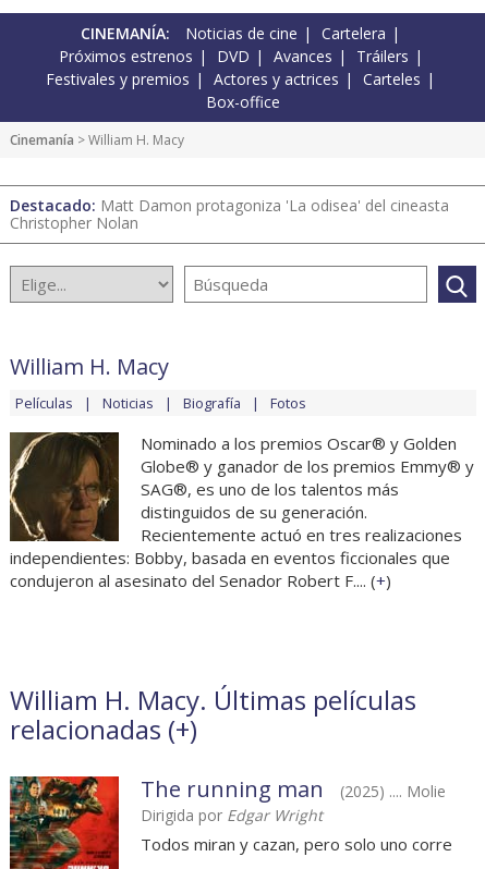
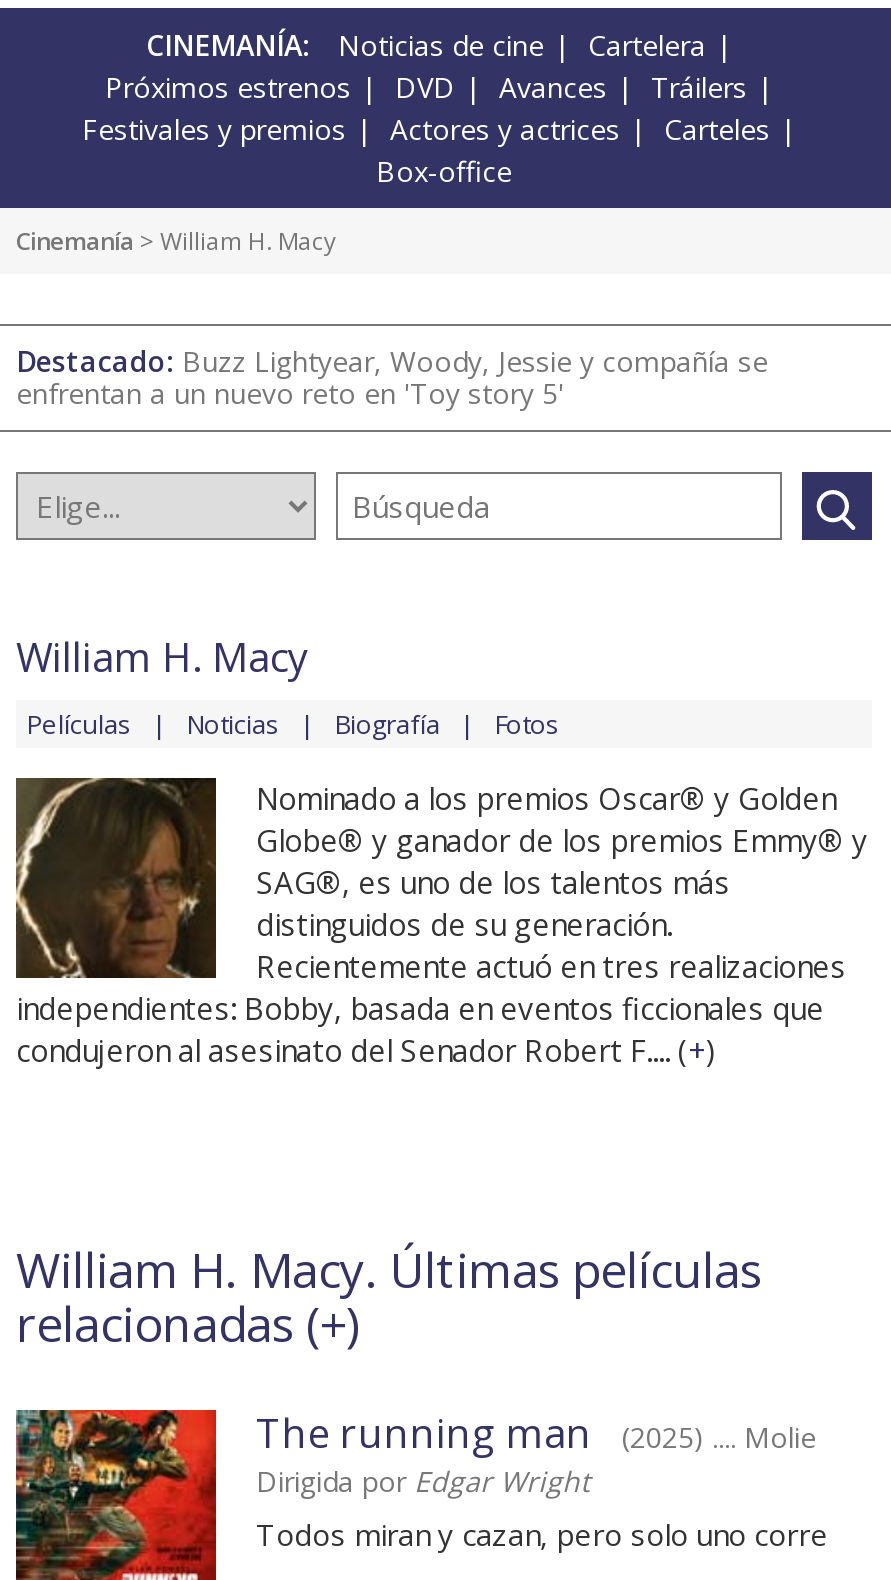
[10,195,449,233] Destacado: Matt Damon protagoniza 'La odisea' del cineasta | Christopher Nolan -> [16,342,768,412] Destacado: Buzz Lightyear, Woody, Jessie y compañía se | enfrentan a un nuevo reto en 'Toy story 5'

